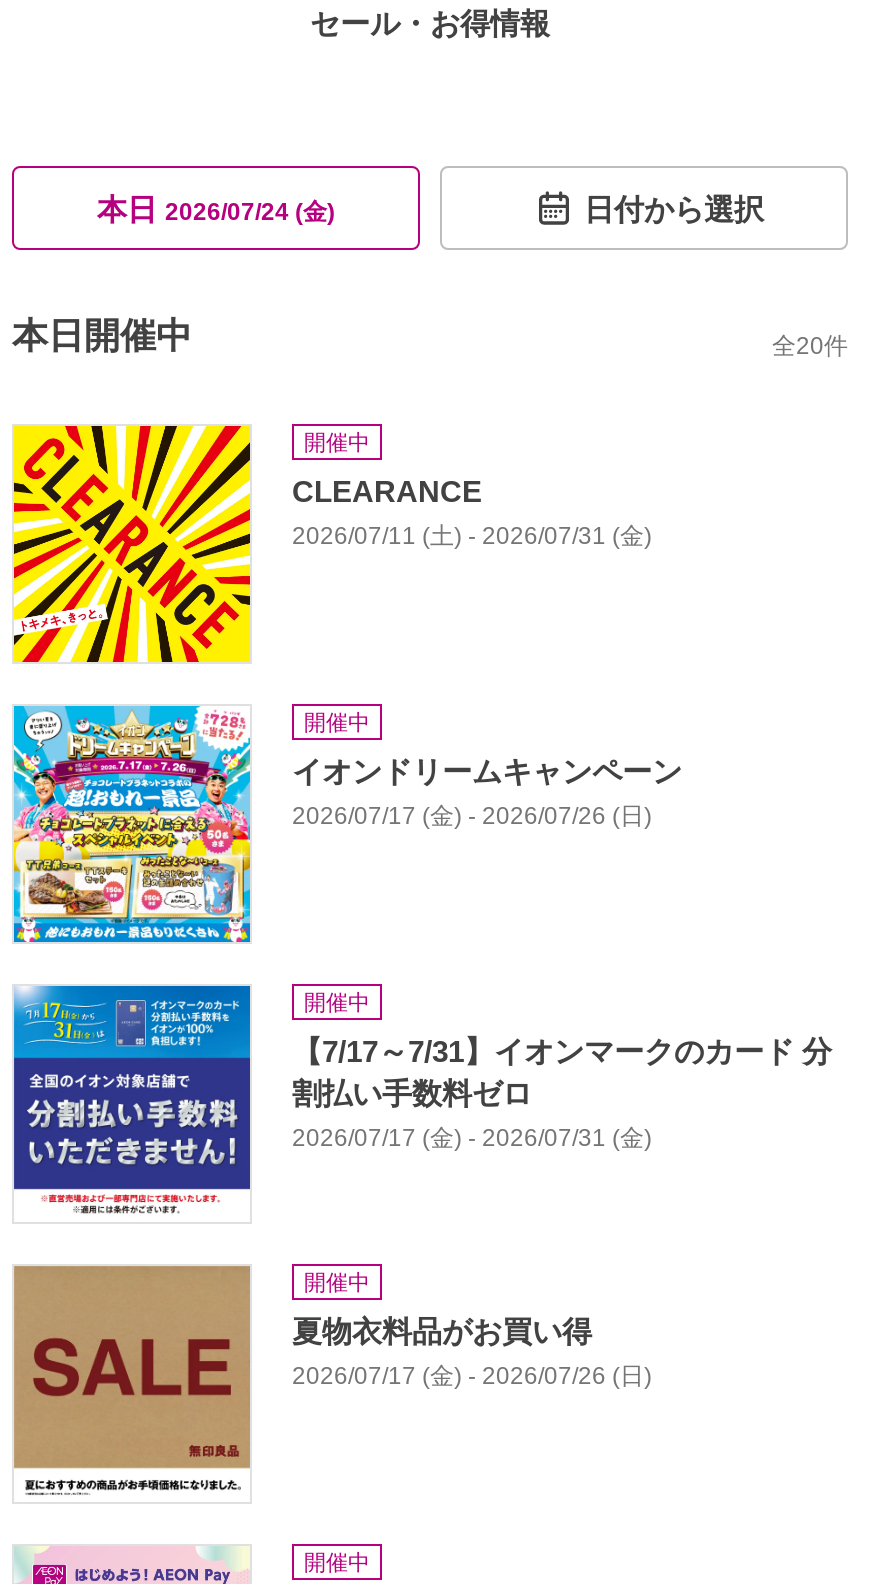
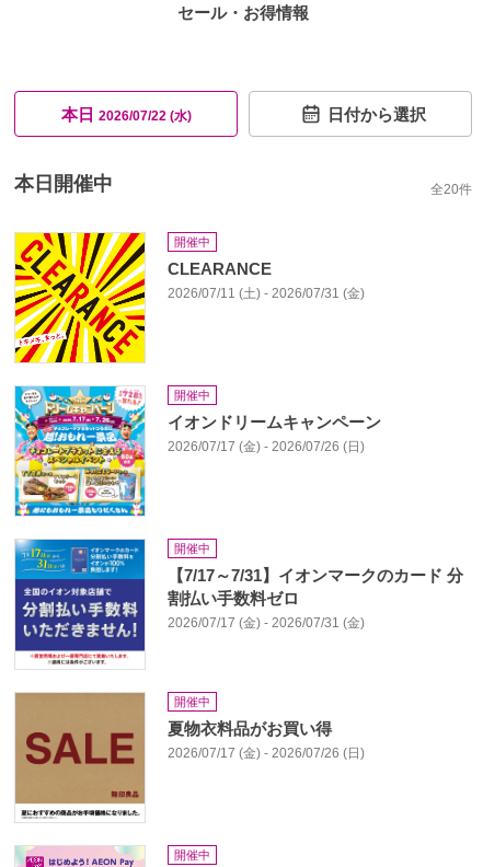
[97,191,335,225] 本日2026/07/24 (金) -> [61,105,191,123] 本日2026/07/22 (水)

